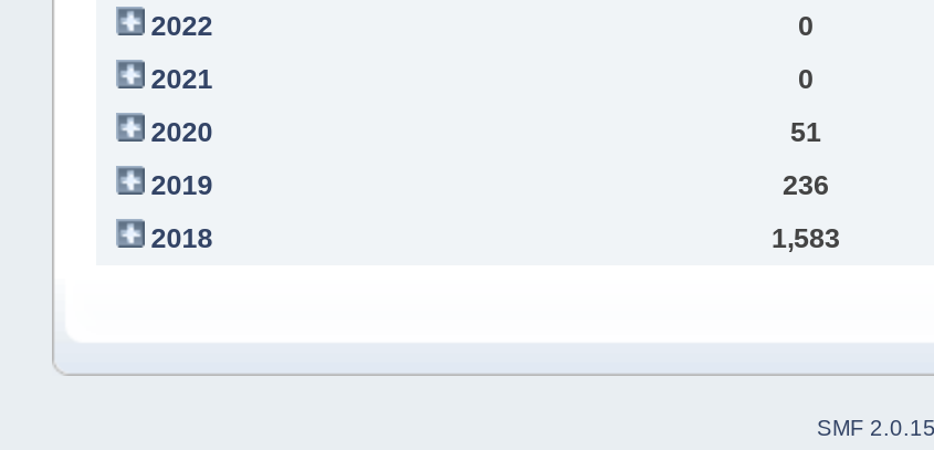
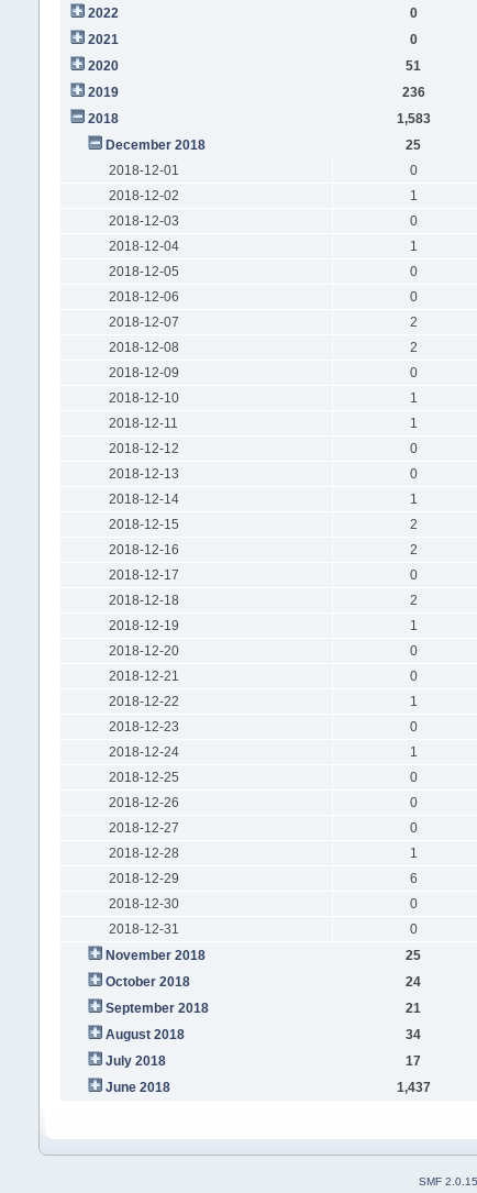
none -> [106,137,430,1095] December 2018 | 25 | 2018-12-01 | 0 | 2018-12-02 | 1 | 2018-12-03 | 0 | 2018-12-04 | 1 | 2018-12-05 | 0 | 2018-12-06 | 0 | 2018-12-07 | 2 | 2018-12-08 | 2 | 2018-12-09 | 0 | 2018-12-10 | 1 | 2018-12-11 | 1 | 2018-12-12 | 0 | 2018-12-13 | 0 | 2018-12-14 | 1 | 2018-12-15 | 2 | 2018-12-16 | 2 | 2018-12-17 | 0 | 2018-12-18 | 2 | 2018-12-19 | 1 | 2018-12-20 | 0 | 2018-12-21 | 0 | 2018-12-22 | 1 | 2018-12-23 | 0 | 2018-12-24 | 1 | 2018-12-25 | 0 | 2018-12-26 | 0 | 2018-12-27 | 0 | 2018-12-28 | 1 | 2018-12-29 | 6 | 2018-12-30 | 0 | 2018-12-31 | 0 | November 2018 | 25 | October 2018 | 24 | September 2018 | 21 | August 2018 | 34 | July 2018 | 17 | June 2018 | 1,437

